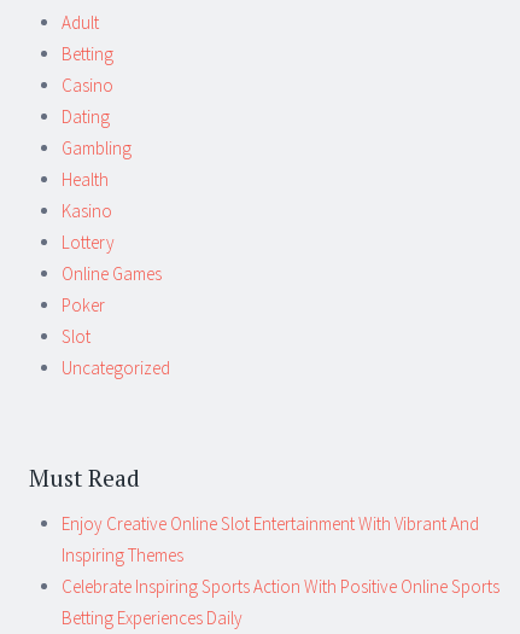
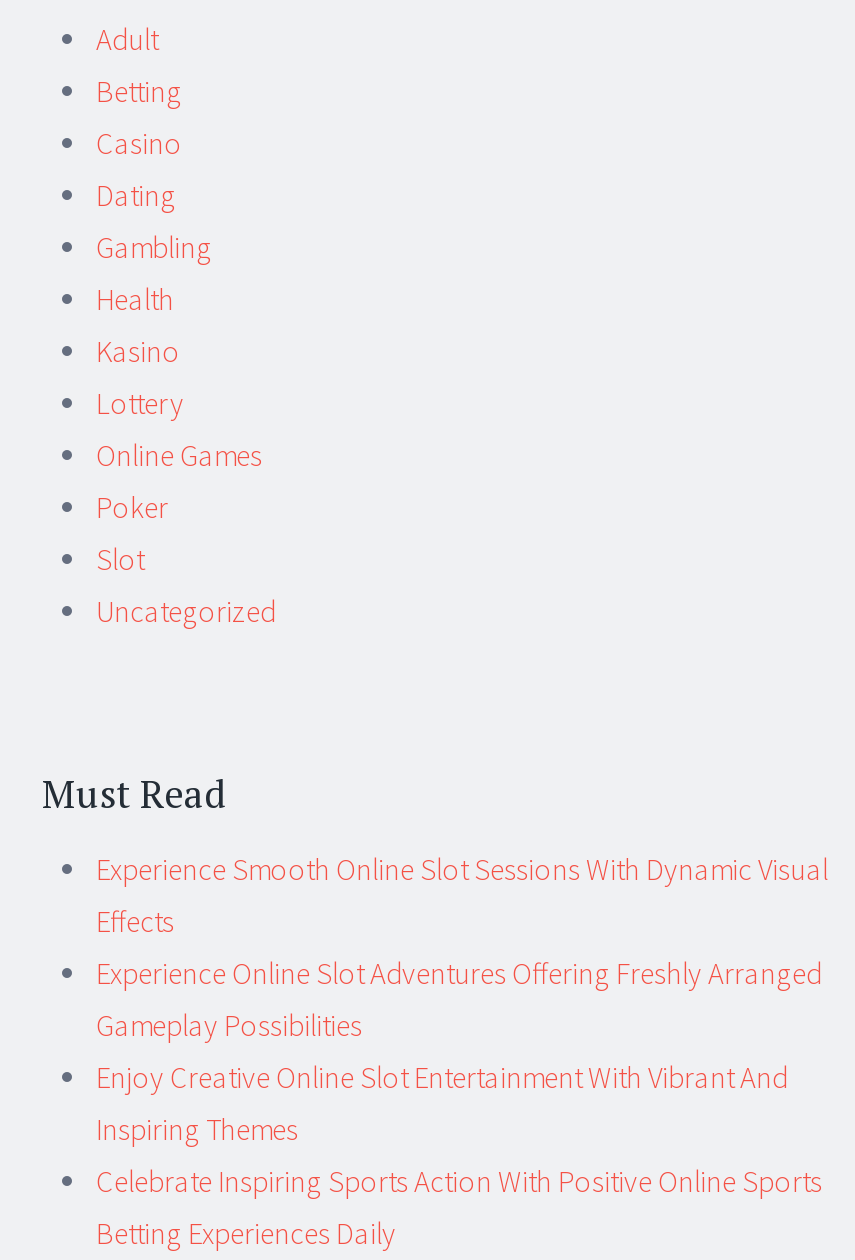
none -> [96,849,828,1043] Experience Smooth Online Slot Sessions With Dynamic Visual | Effects | Experience Online Slot Adventures Offering Freshly Arranged | Gameplay Possibilities

